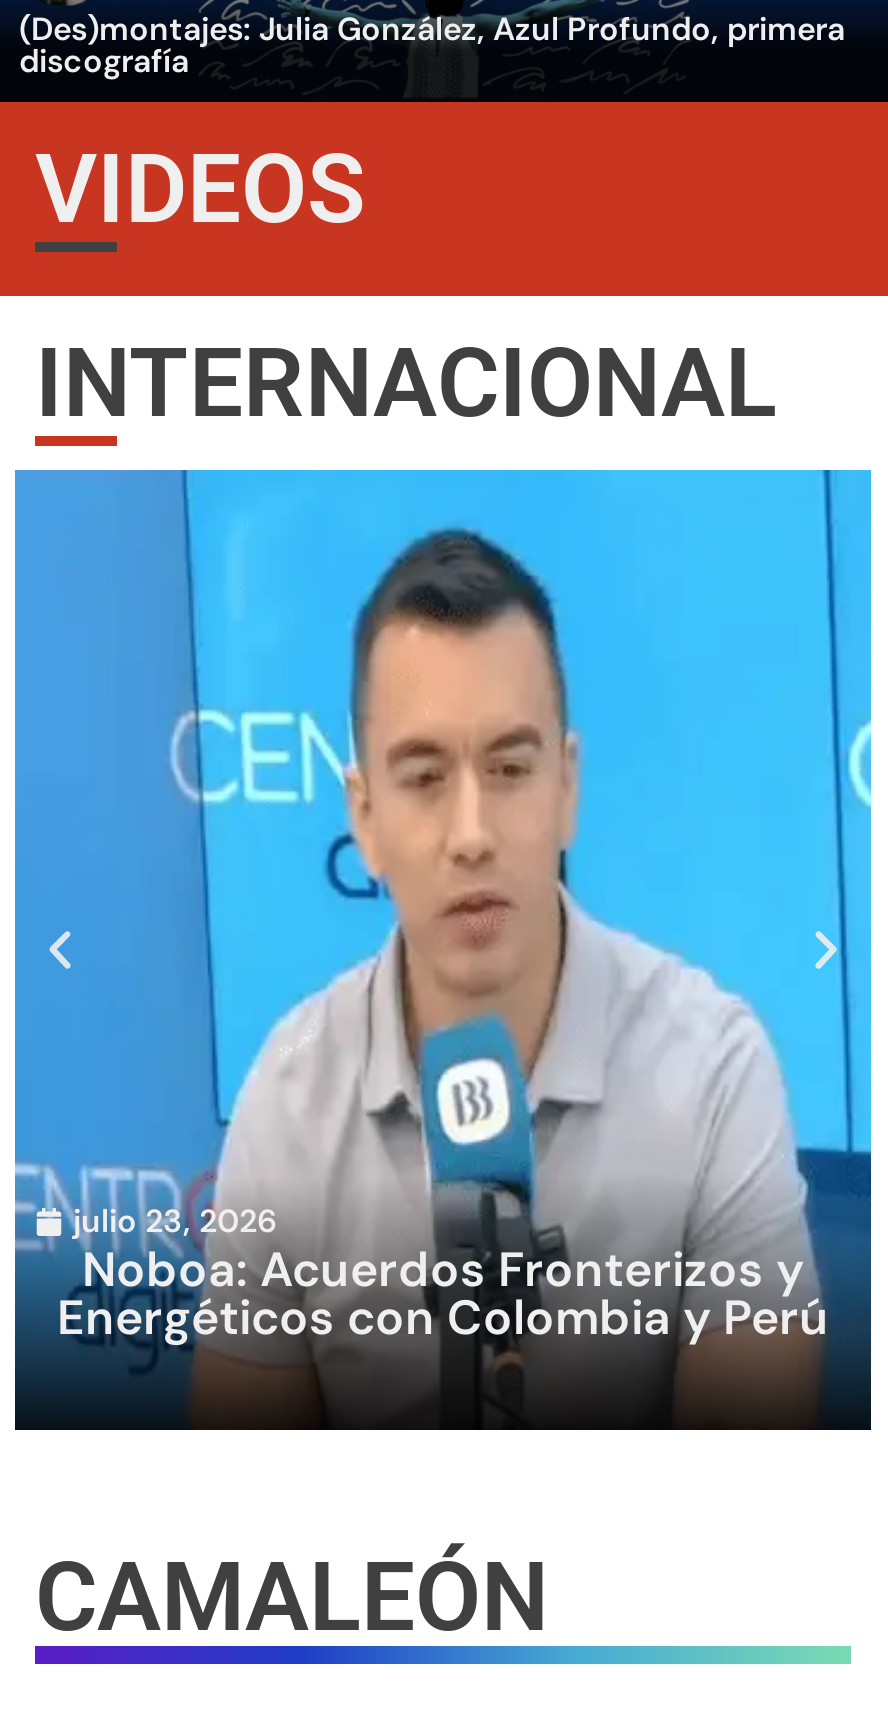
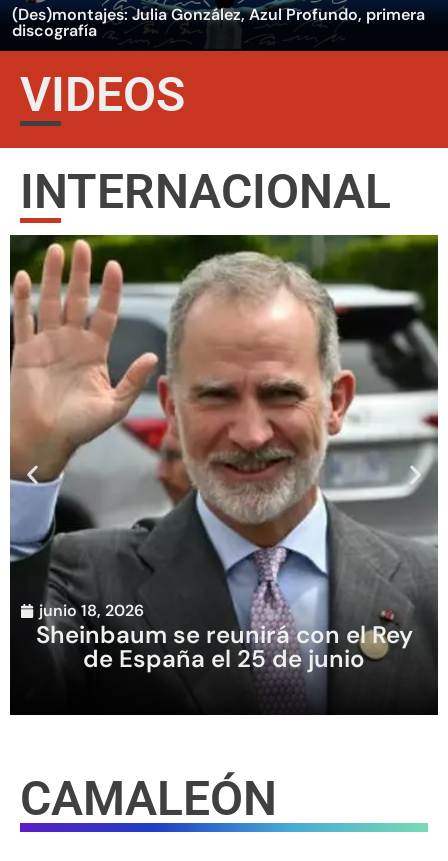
[13,468,873,1420] [image] | julio 23, 2026 | Noboa: Acuerdos Fronterizos y | Energéticos con Colombia y Perú -> [9,234,439,709] [image] | junio 18, 2026 | Sheinbaum se reunirá con el Rey | de España el 25 de junio

